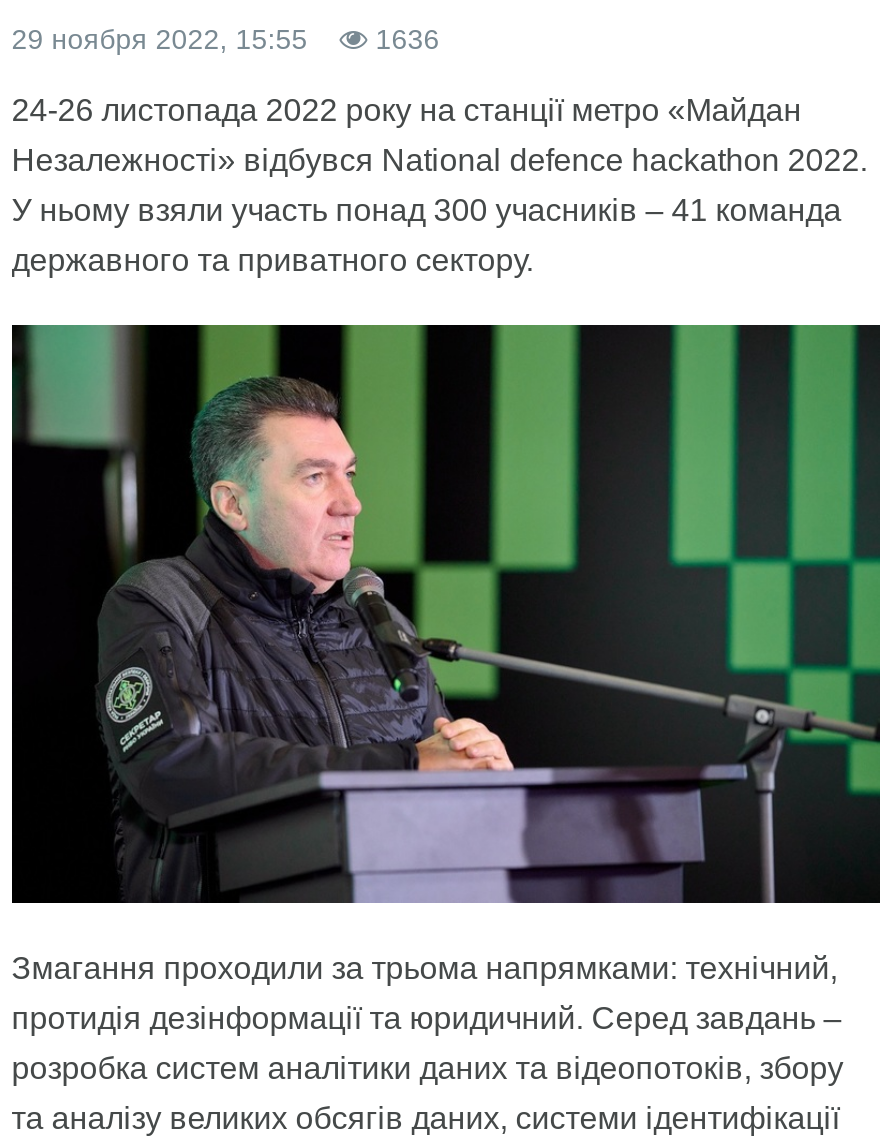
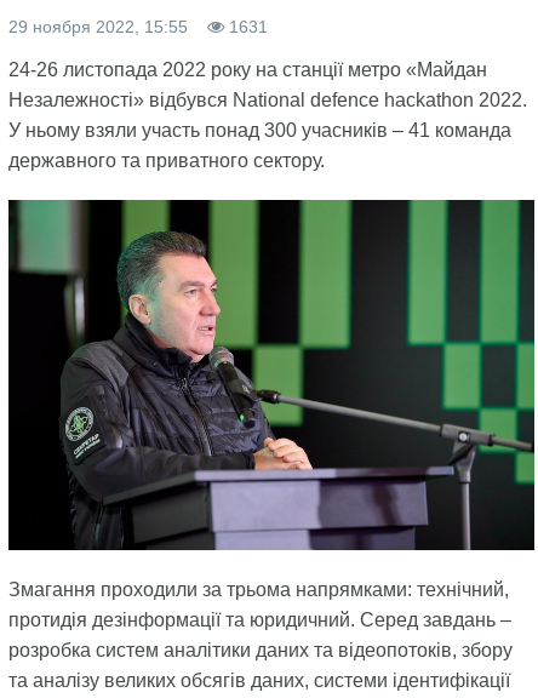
[11,23,439,55] 29 ноября 2022, 15:55 1636 -> [8,17,267,36] 29 ноября 2022, 15:55 1631

